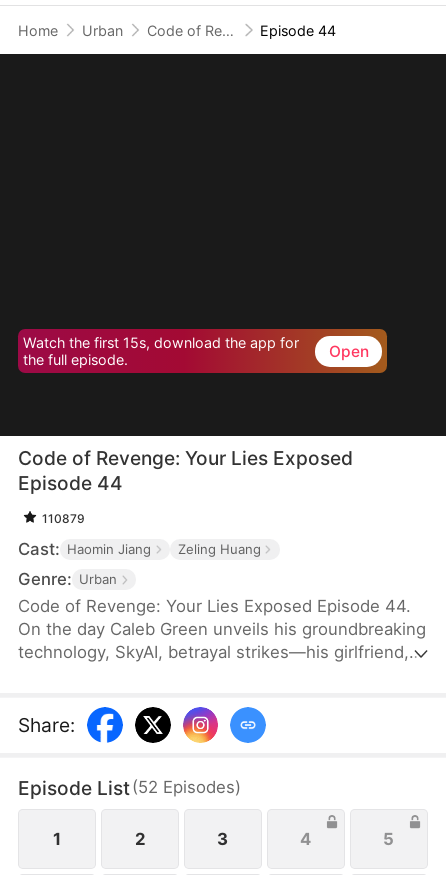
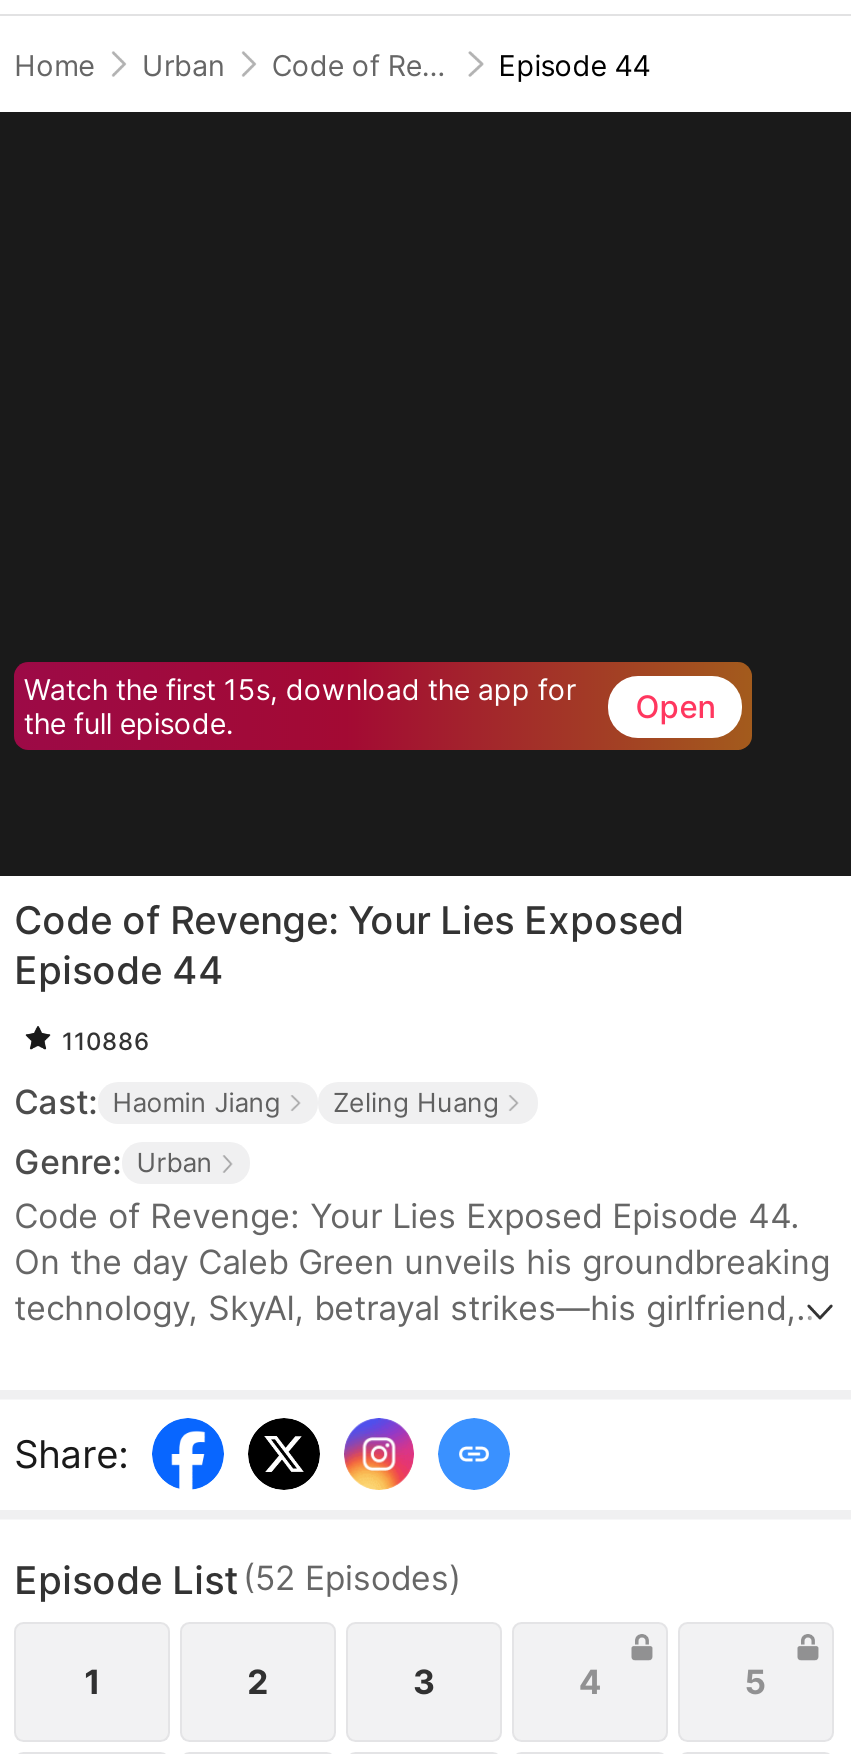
[42,511,85,526] 110879 -> [62,1025,150,1055] 110886

